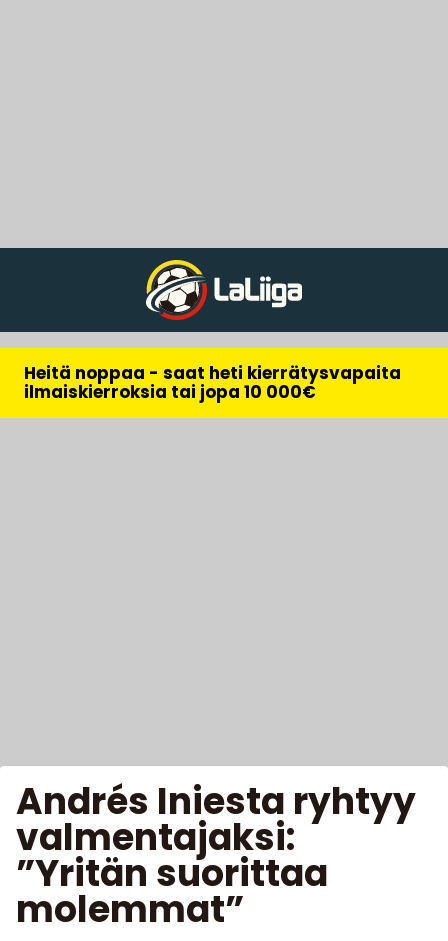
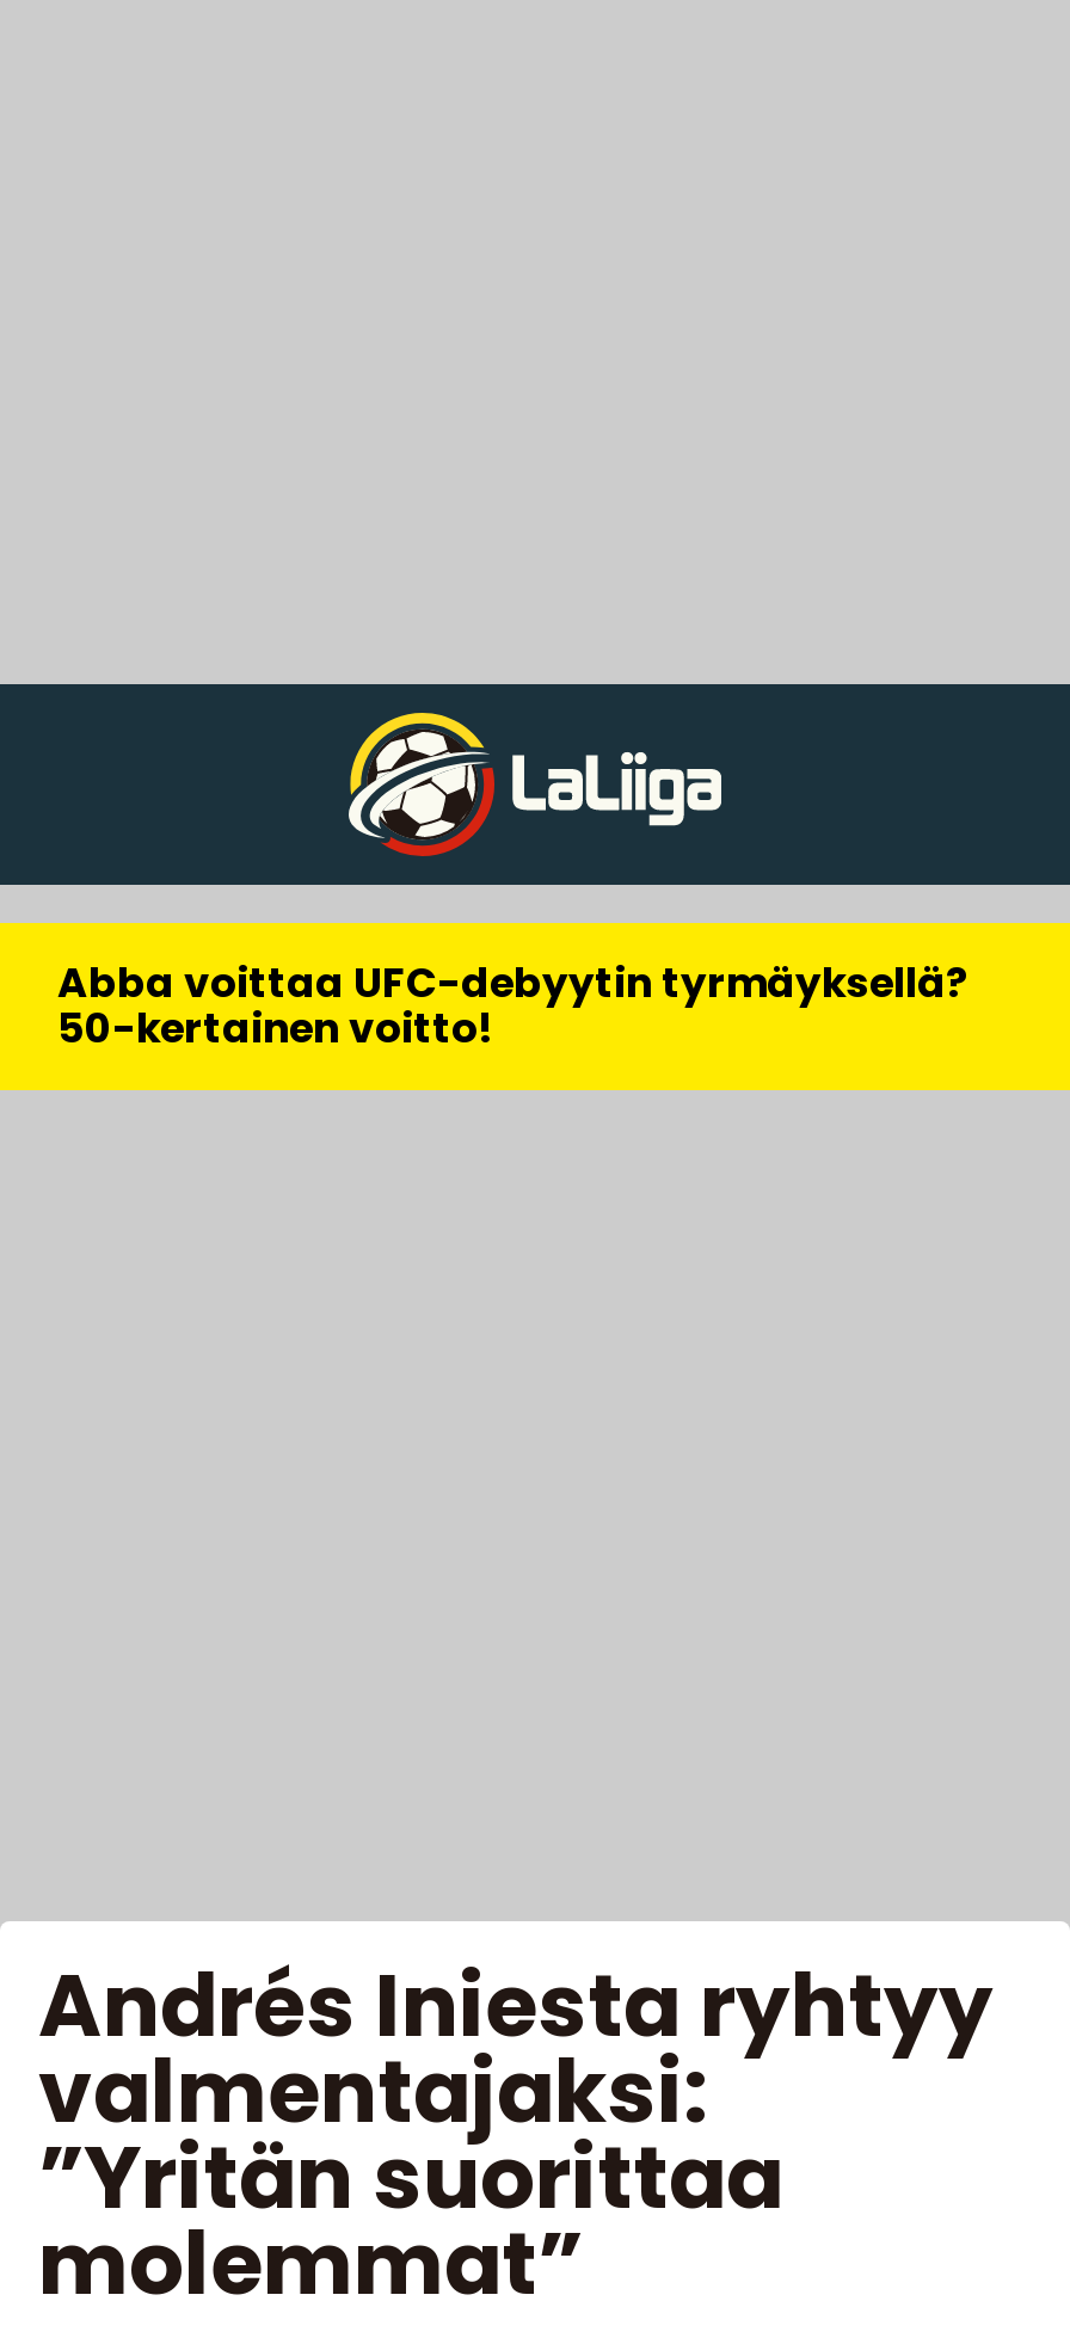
[24,361,401,404] Heitä noppaa - saat heti kierrätysvapaita | ilmaiskierroksia tai jopa 10 000€ -> [57,954,970,1057] Abba voittaa UFC-debyytin tyrmäyksellä? | 50-kertainen voitto!

